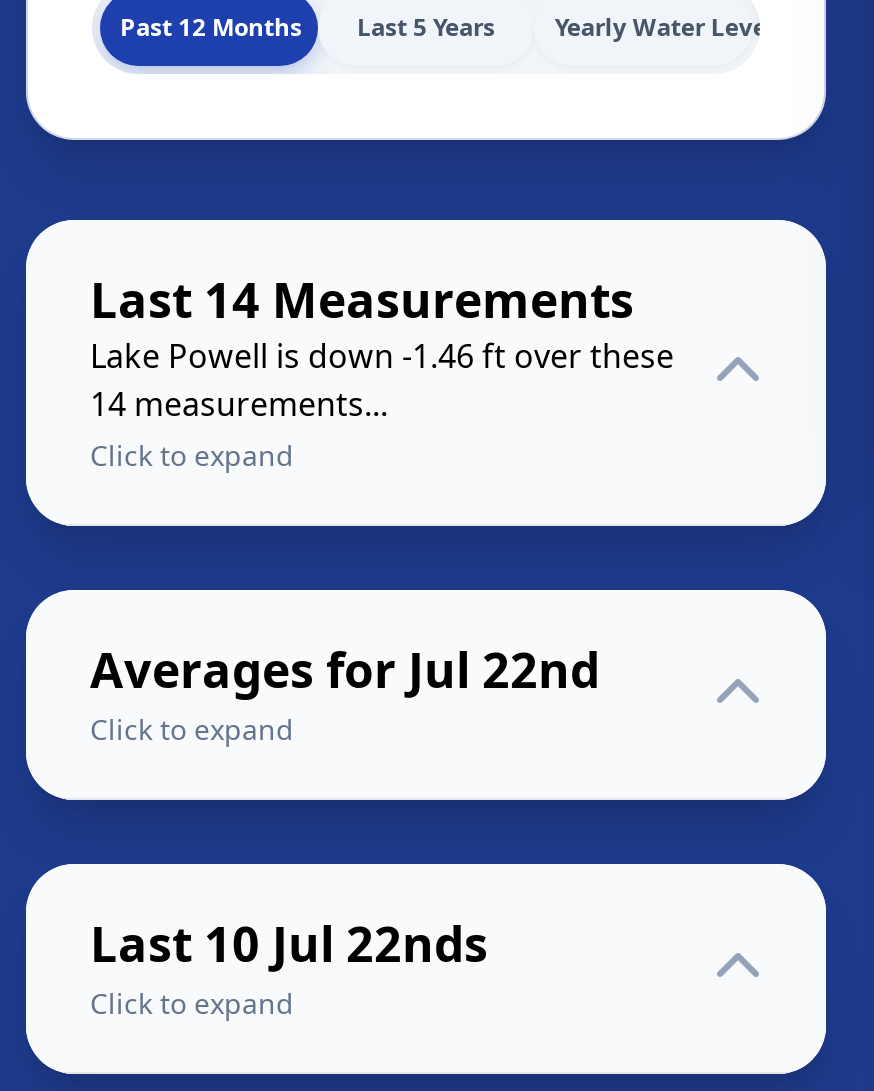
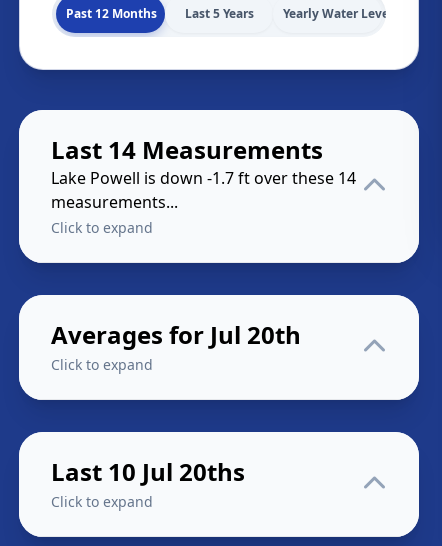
[90,334,674,426] Lake Powell is down -1.46 ft over these | 14 measurements... -> [51,167,356,213] Lake Powell is down -1.7 ft over these 14 | measurements...
[90,636,600,702] Averages for Jul 22nd -> [51,318,301,351] Averages for Jul 20th
[90,910,488,976] Last 10 Jul 22nds -> [51,455,245,488] Last 10 Jul 20ths

